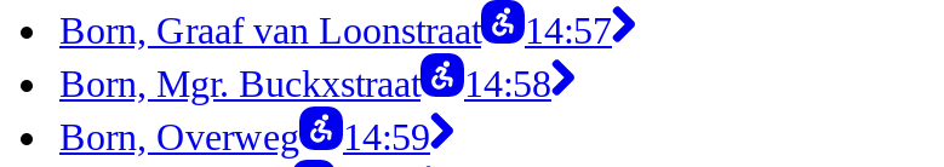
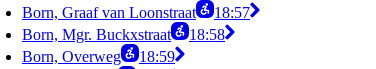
[59,10,612,51] Born, Graaf van Loonstraat 14:57 -> [22,4,250,21] Born, Graaf van Loonstraat 18:57
[59,63,551,105] Born, Mgr. Buckxstraat 14:58 -> [22,26,225,43] Born, Mgr. Buckxstraat 18:58
[59,117,430,158] Born, Overweg 14:59 -> [22,48,175,65] Born, Overweg 18:59

